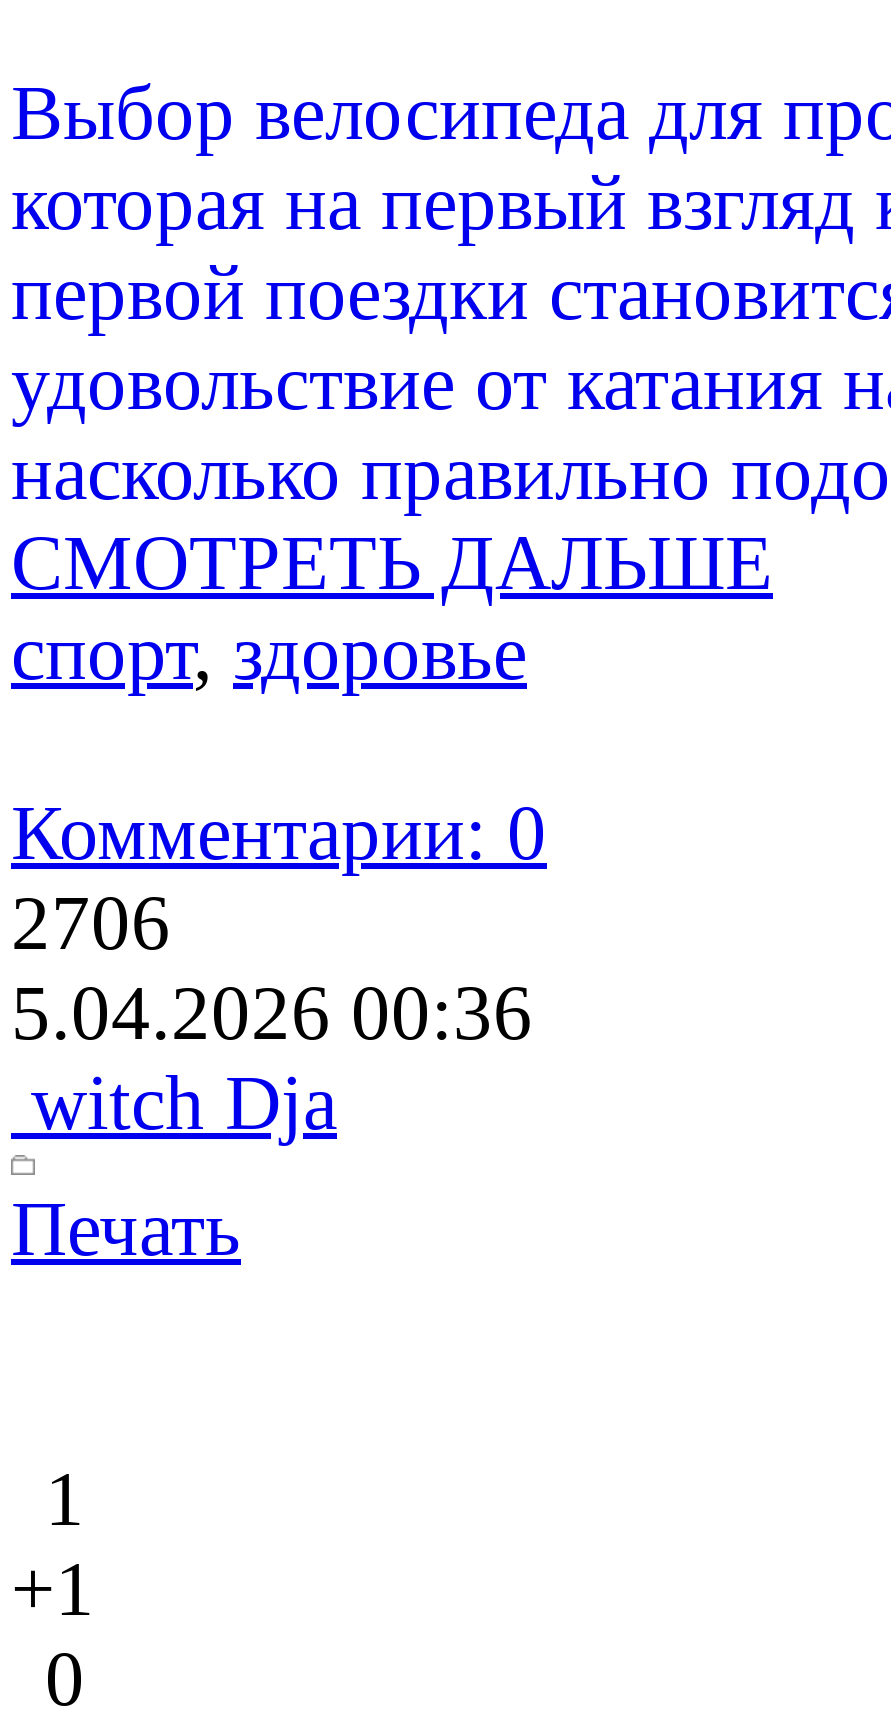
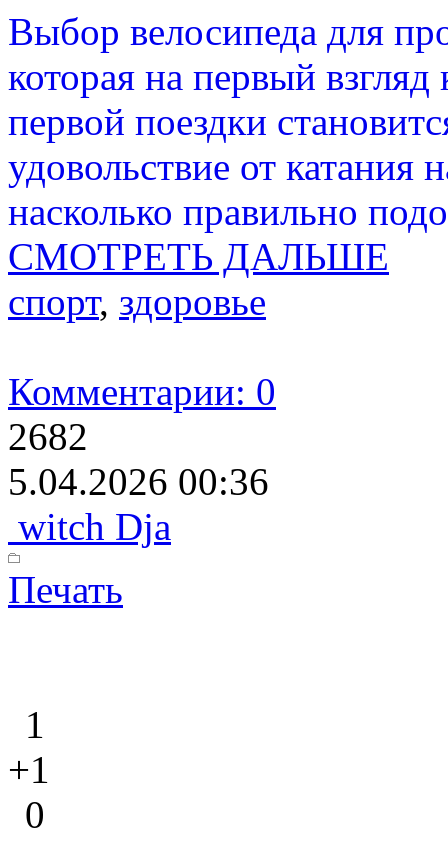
[11,878,171,964] 2706 -> [8,415,88,458] 2682

